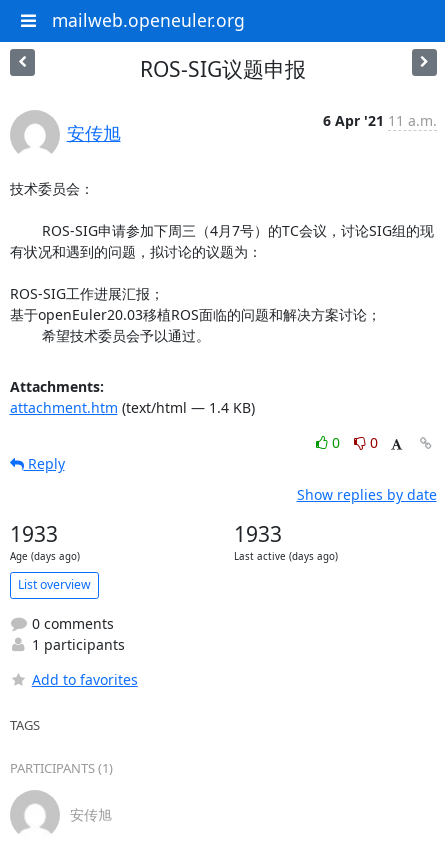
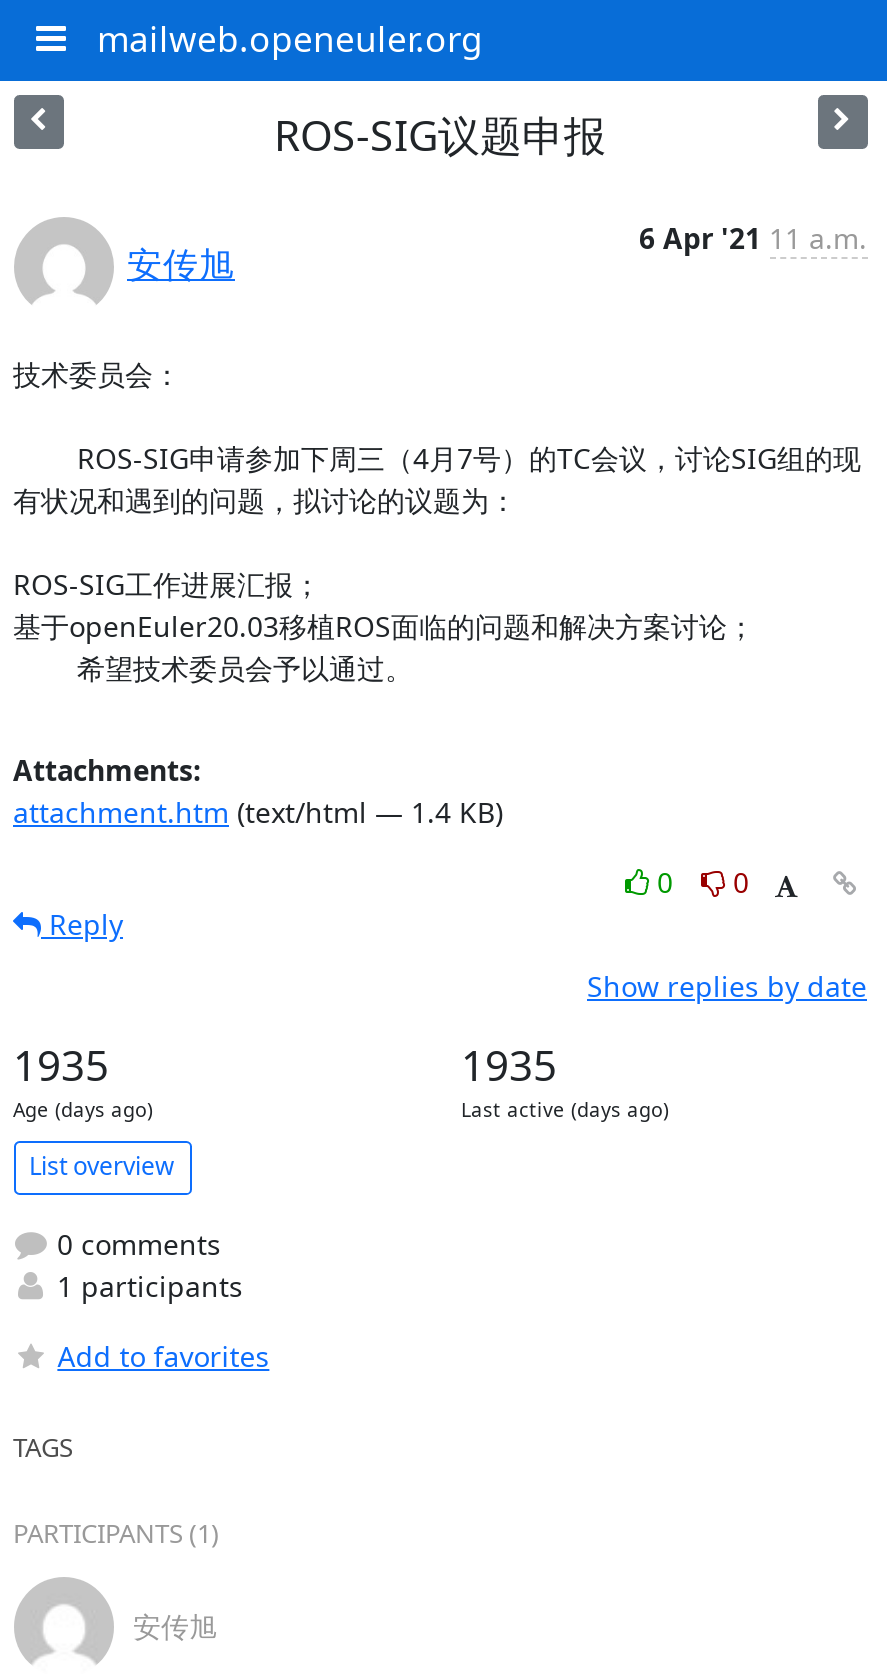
[9,519,57,547] 1933 -> [13,1036,109,1092] 1935
[233,519,281,547] 1933 -> [461,1036,557,1092] 1935

